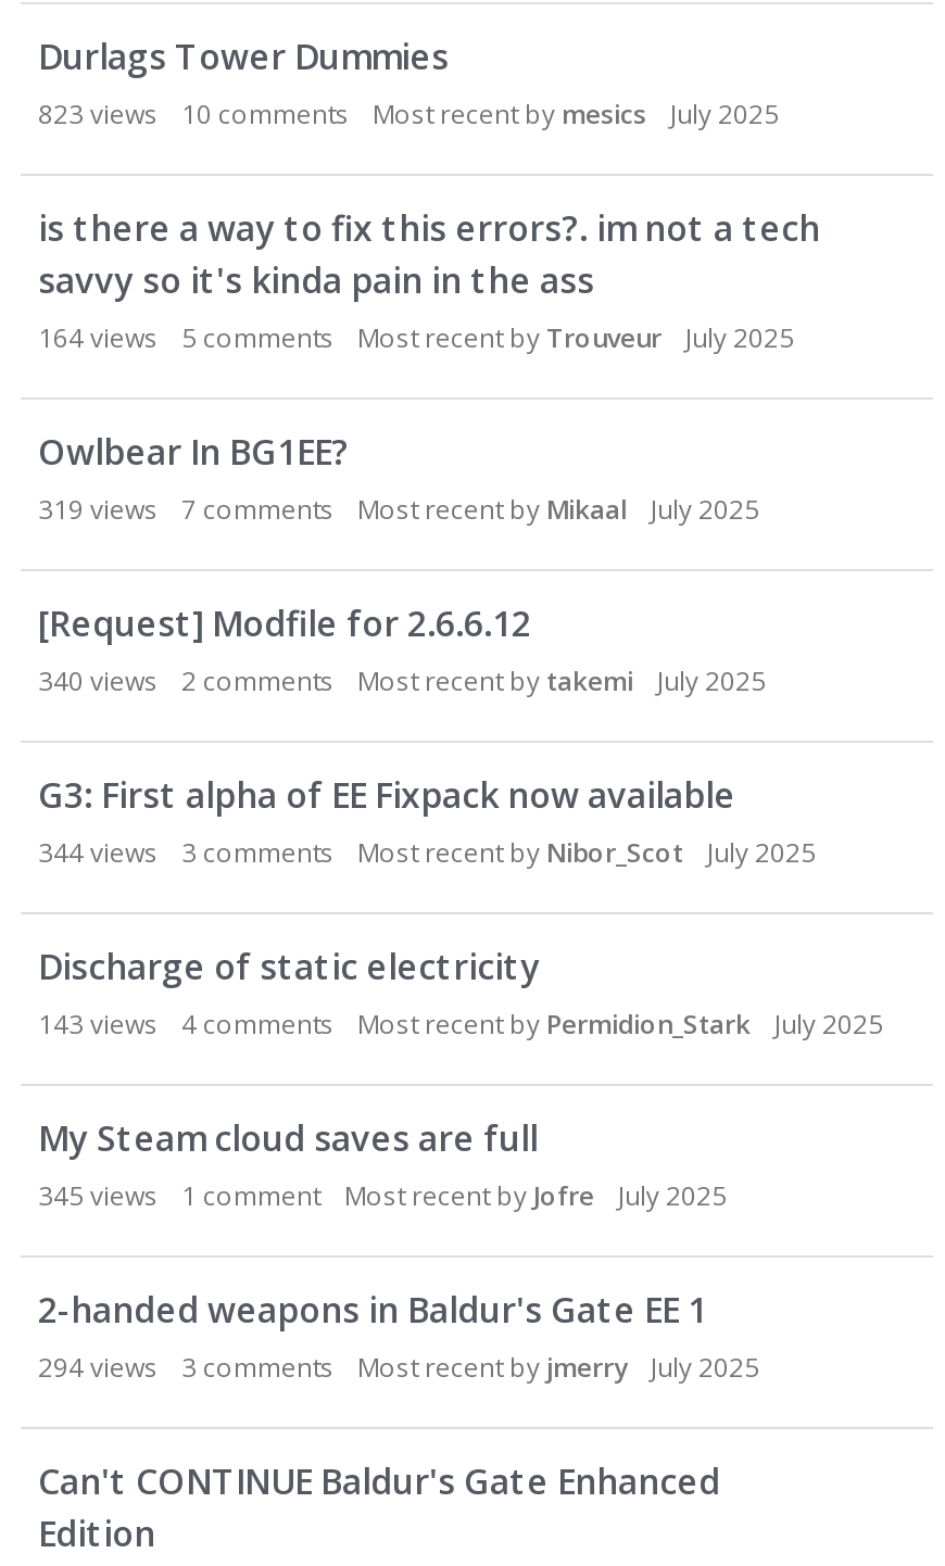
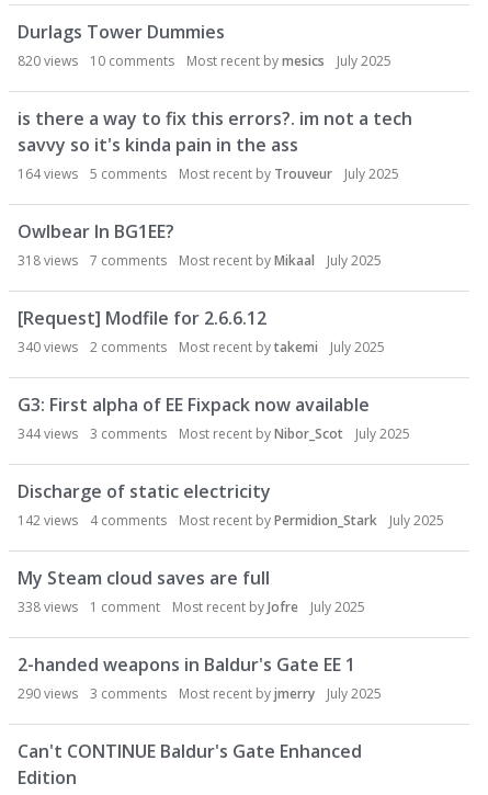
[38,94,779,131] 823 views 10 comments Most recent by mesics July 2025 -> [18,51,391,70] 820 views 10 comments Most recent by mesics July 2025
[38,490,759,527] 319 views 7 comments Most recent by Mikaal July 2025 -> [18,251,382,269] 318 views 7 comments Most recent by Mikaal July 2025
[38,1005,883,1041] 143 views 4 comments Most recent by Permidion_Stark July 2025 -> [18,510,444,529] 142 views 4 comments Most recent by Permidion_Stark July 2025
[38,1176,727,1213] 345 views 1 comment Most recent by Jofre July 2025 -> [18,597,365,616] 338 views 1 comment Most recent by Jofre July 2025
[38,1348,759,1385] 294 views 3 comments Most recent by jmerry July 2025 -> [18,684,382,702] 290 views 3 comments Most recent by jmerry July 2025

